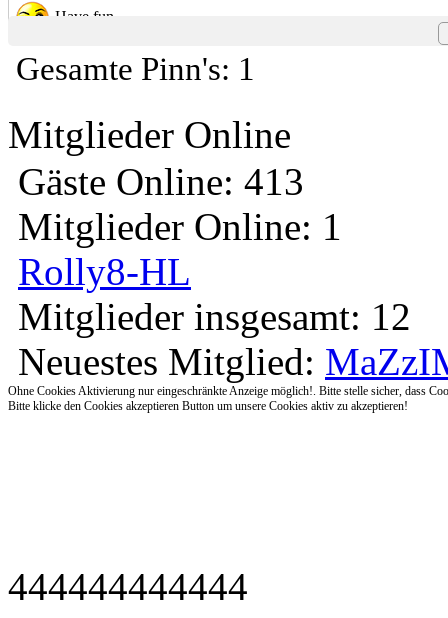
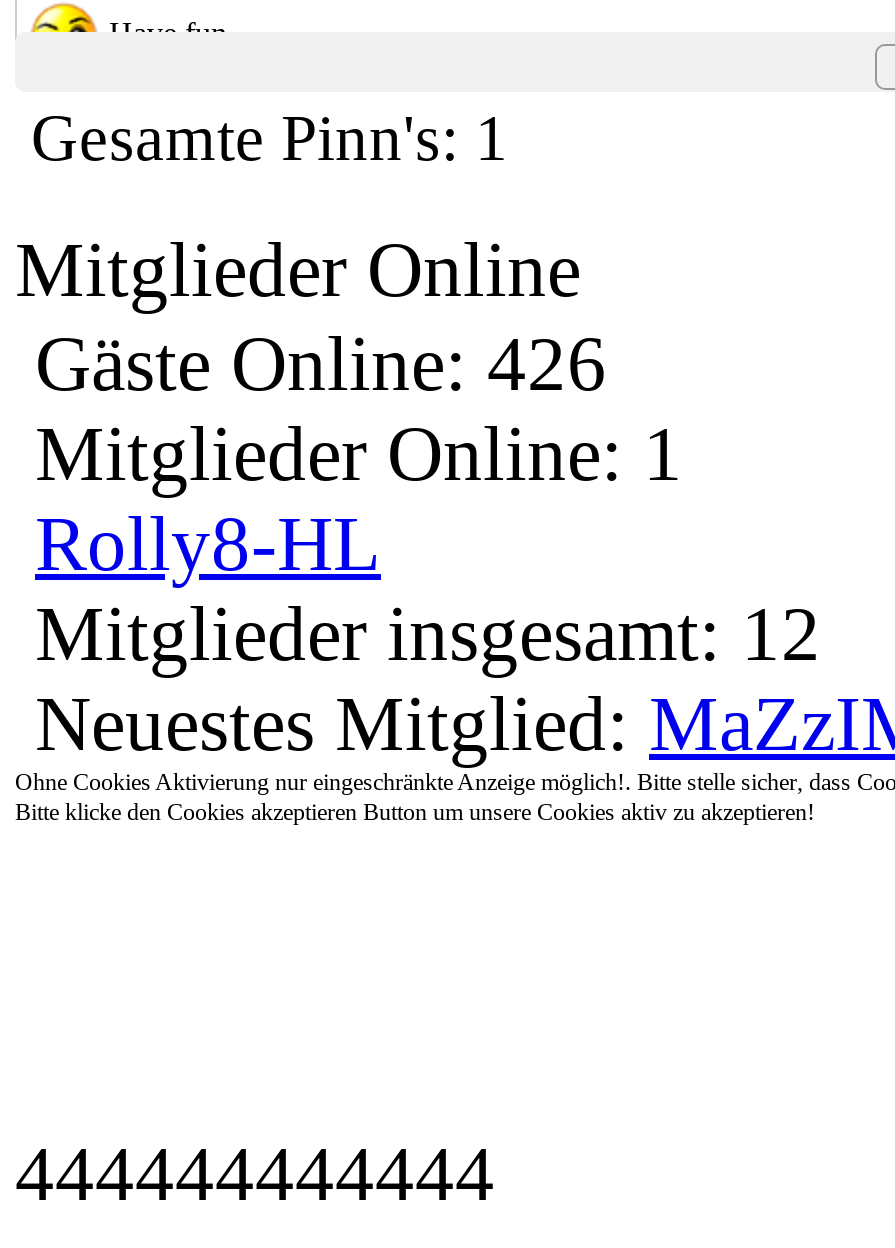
[8,160,304,203] Gäste Online: 413 -> [15,320,607,406] Gäste Online: 426

